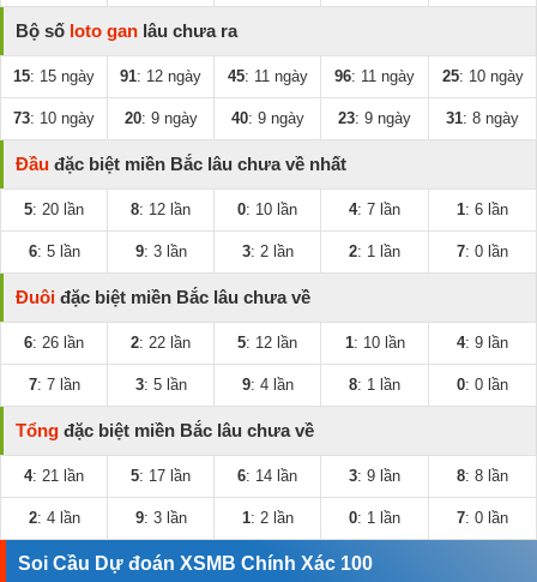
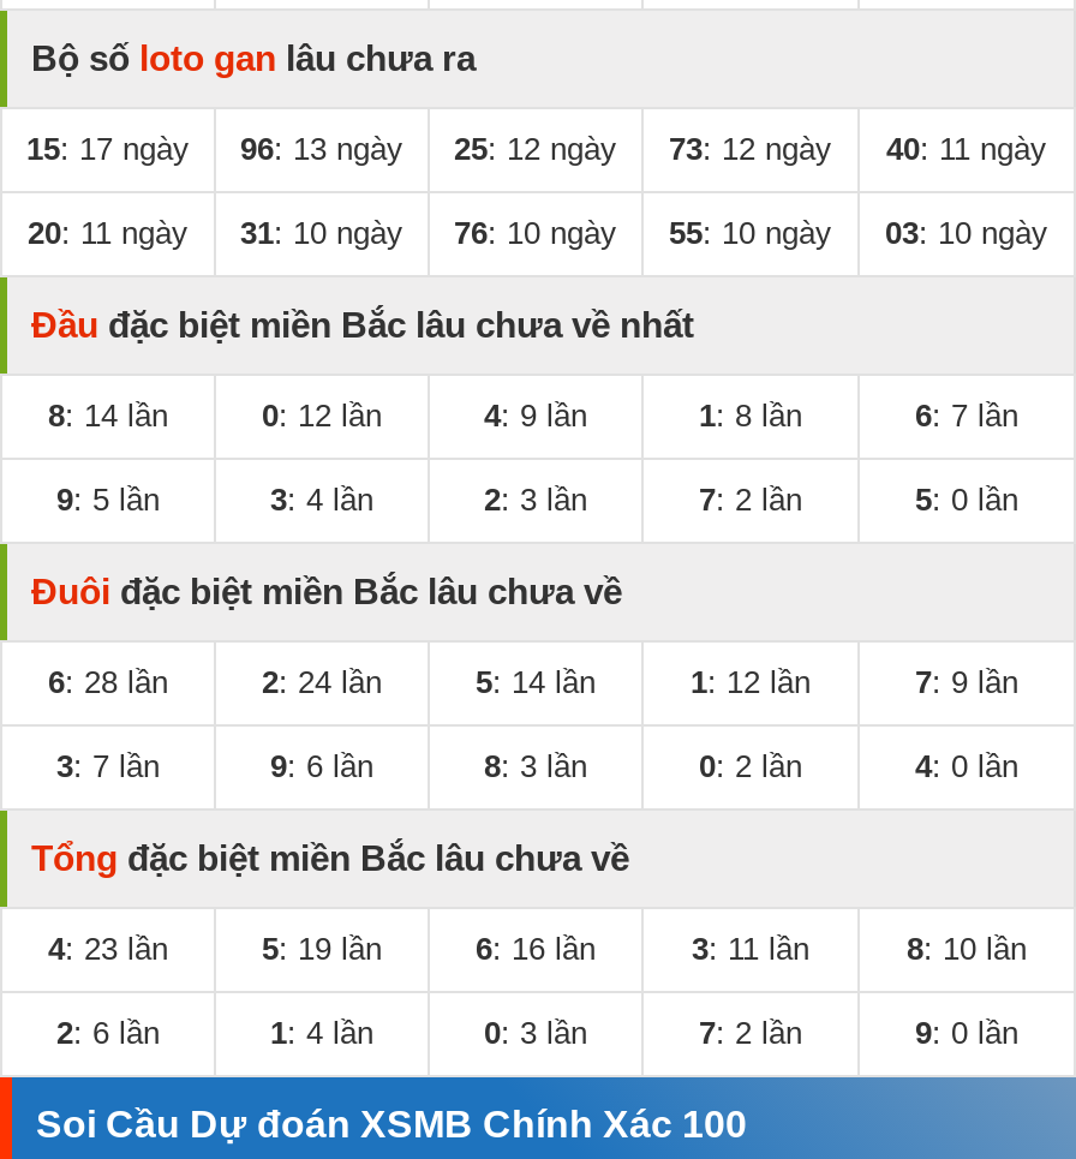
[13,67,95,85] 15: 15 ngày -> [26,131,190,167] 15: 17 ngày
[120,67,201,85] 91: 12 ngày -> [240,131,403,167] 96: 13 ngày
[227,67,307,85] 45: 11 ngày -> [454,131,617,167] 25: 12 ngày
[334,67,415,85] 96: 11 ngày -> [669,131,832,167] 73: 12 ngày
[442,67,523,85] 25: 10 ngày -> [886,131,1047,167] 40: 11 ngày
[13,109,95,127] 73: 10 ngày -> [28,215,189,251] 20: 11 ngày
[124,109,197,127] 20: 9 ngày -> [240,215,403,251] 31: 10 ngày
[231,109,304,127] 40: 9 ngày -> [454,215,617,251] 76: 10 ngày
[338,109,411,127] 23: 9 ngày -> [669,215,832,251] 55: 10 ngày
[446,109,519,127] 31: 8 ngày -> [885,215,1048,251] 03: 10 ngày
[24,201,84,219] 5: 20 lần -> [48,398,168,434] 8: 14 lần
[131,201,191,219] 8: 12 lần -> [262,398,382,434] 0: 12 lần
[237,201,297,219] 0: 10 lần -> [484,398,587,434] 4: 9 lần
[349,201,400,219] 4: 7 lần -> [699,398,802,434] 1: 8 lần
[457,201,508,219] 1: 6 lần -> [915,398,1018,434] 6: 7 lần
[28,243,80,261] 6: 5 lần -> [56,482,160,518] 9: 5 lần
[135,243,186,261] 9: 3 lần -> [270,482,373,518] 3: 4 lần
[242,243,293,261] 3: 2 lần -> [484,482,587,518] 2: 3 lần
[349,243,400,261] 2: 1 lần -> [699,482,802,518] 7: 2 lần
[457,243,508,261] 7: 0 lần -> [915,482,1018,518] 5: 0 lần
[24,334,84,352] 6: 26 lần -> [48,664,168,700] 6: 28 lần
[131,334,191,352] 2: 22 lần -> [262,664,382,700] 2: 24 lần
[237,334,297,352] 5: 12 lần -> [476,664,596,700] 5: 14 lần
[345,334,405,352] 1: 10 lần -> [691,664,811,700] 1: 12 lần
[457,334,508,352] 4: 9 lần -> [915,664,1018,700] 7: 9 lần
[28,376,80,394] 7: 7 lần -> [56,748,160,785] 3: 7 lần
[135,376,186,394] 3: 5 lần -> [270,748,373,785] 9: 6 lần
[242,376,293,394] 9: 4 lần -> [484,748,587,785] 8: 3 lần
[349,376,400,394] 8: 1 lần -> [699,748,802,785] 0: 2 lần
[457,376,508,394] 0: 0 lần -> [915,748,1018,785] 4: 0 lần
[24,467,84,485] 4: 21 lần -> [48,931,168,967] 4: 23 lần
[131,467,191,485] 5: 17 lần -> [262,931,382,967] 5: 19 lần
[237,467,297,485] 6: 14 lần -> [476,931,596,967] 6: 16 lần
[349,467,400,485] 3: 9 lần -> [692,931,809,967] 3: 11 lần
[457,467,508,485] 8: 8 lần -> [907,931,1027,967] 8: 10 lần
[28,509,80,527] 2: 4 lần -> [56,1015,160,1051] 2: 6 lần
[135,509,186,527] 9: 3 lần -> [270,1015,373,1051] 1: 4 lần
[242,509,293,527] 1: 2 lần -> [484,1015,587,1051] 0: 3 lần
[349,509,400,527] 0: 1 lần -> [699,1015,802,1051] 7: 2 lần
[457,509,508,527] 7: 0 lần -> [915,1015,1018,1051] 9: 0 lần

